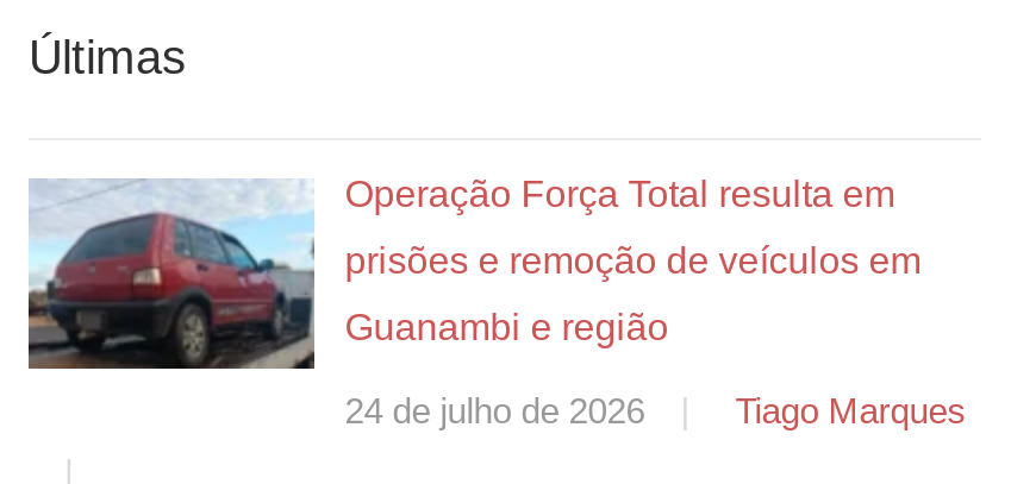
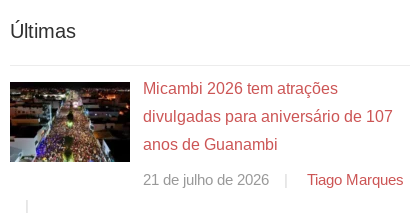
[26,174,895,371] [image] | Operação Força Total resulta em -> [9,80,338,163] [image] | Micambi 2026 tem atrações
[345,241,921,281] prisões e remoção de veículos em -> [143,108,393,125] divulgadas para aniversário de 107
[345,308,669,348] Guanambi e região -> [143,136,278,153] anos de Guanambi
[345,390,645,430] 24 de julho de 2026 -> [143,171,269,188] 21 de julho de 2026

